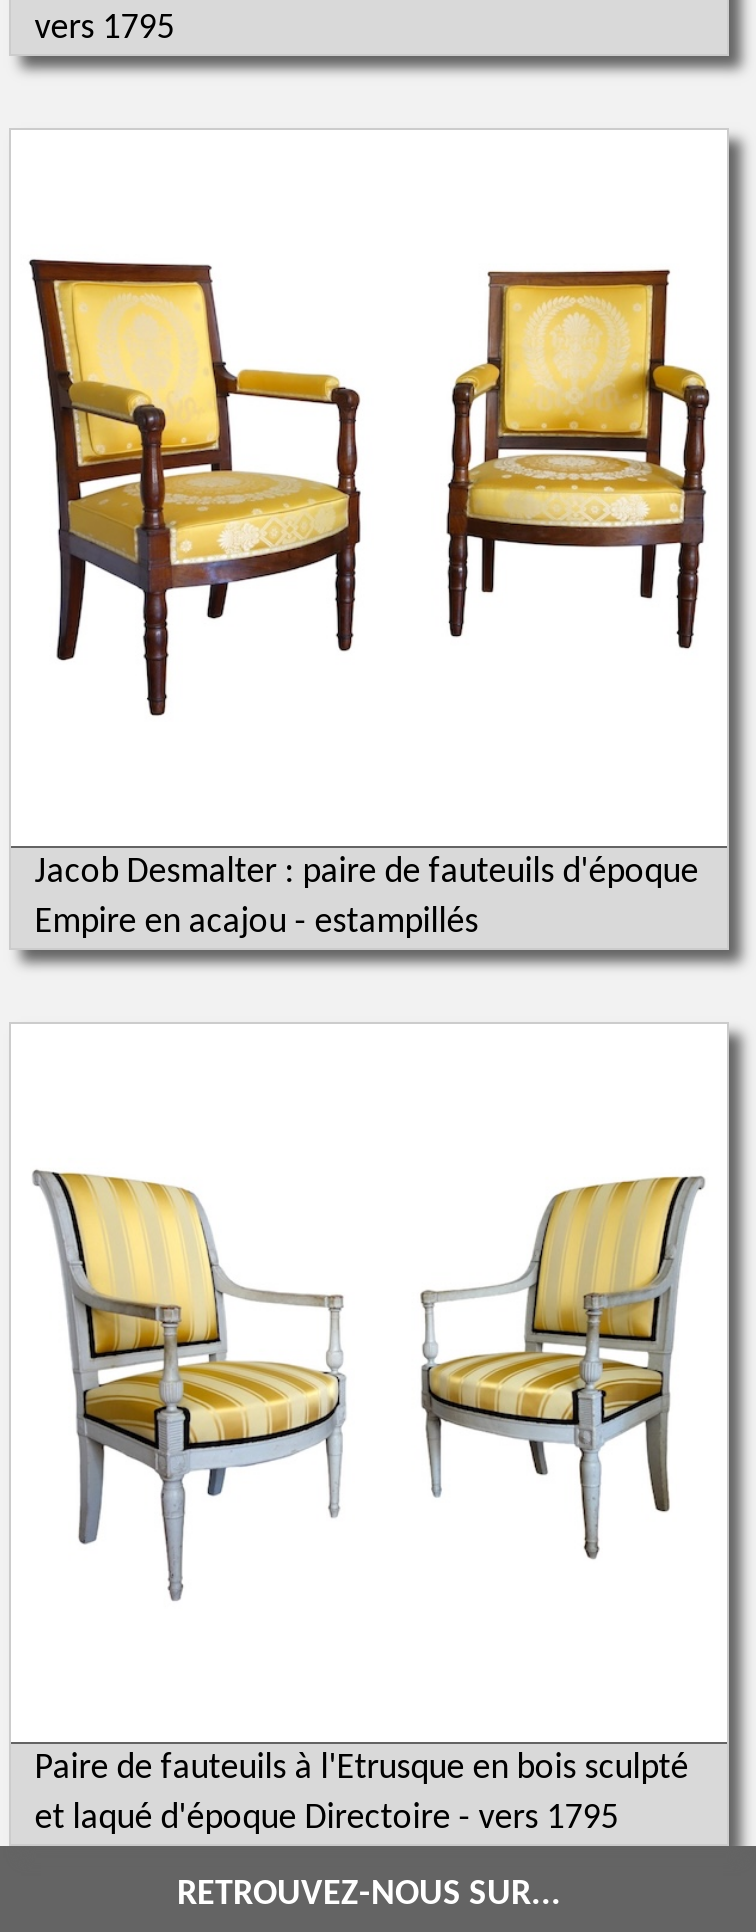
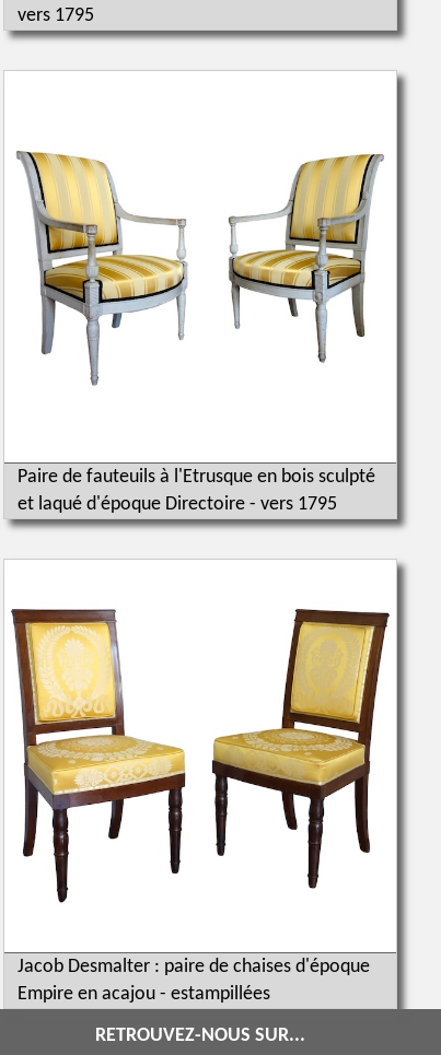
[29,258,361,716] [image] -> none
[421,268,711,662] [image] -> none
[35,854,699,942] Jacob Desmalter : paire de fauteuils d'époque | Empire en acajou - estampillés -> none
moved [35,1164,351,1532] -> [18,148,190,349]: [image]
moved [35,1749,689,1837] -> [17,467,375,515]: Paire de fauteuils à l'Etrusque en bois sculpté | et laqué d'époque Directoire - vers 1795
none -> [10,608,187,904] [image]
none -> [17,956,370,1004] Jacob Desmalter : paire de chaises d'époque | Empire en acajou - estampillées
none -> [211,608,391,890] [image]

